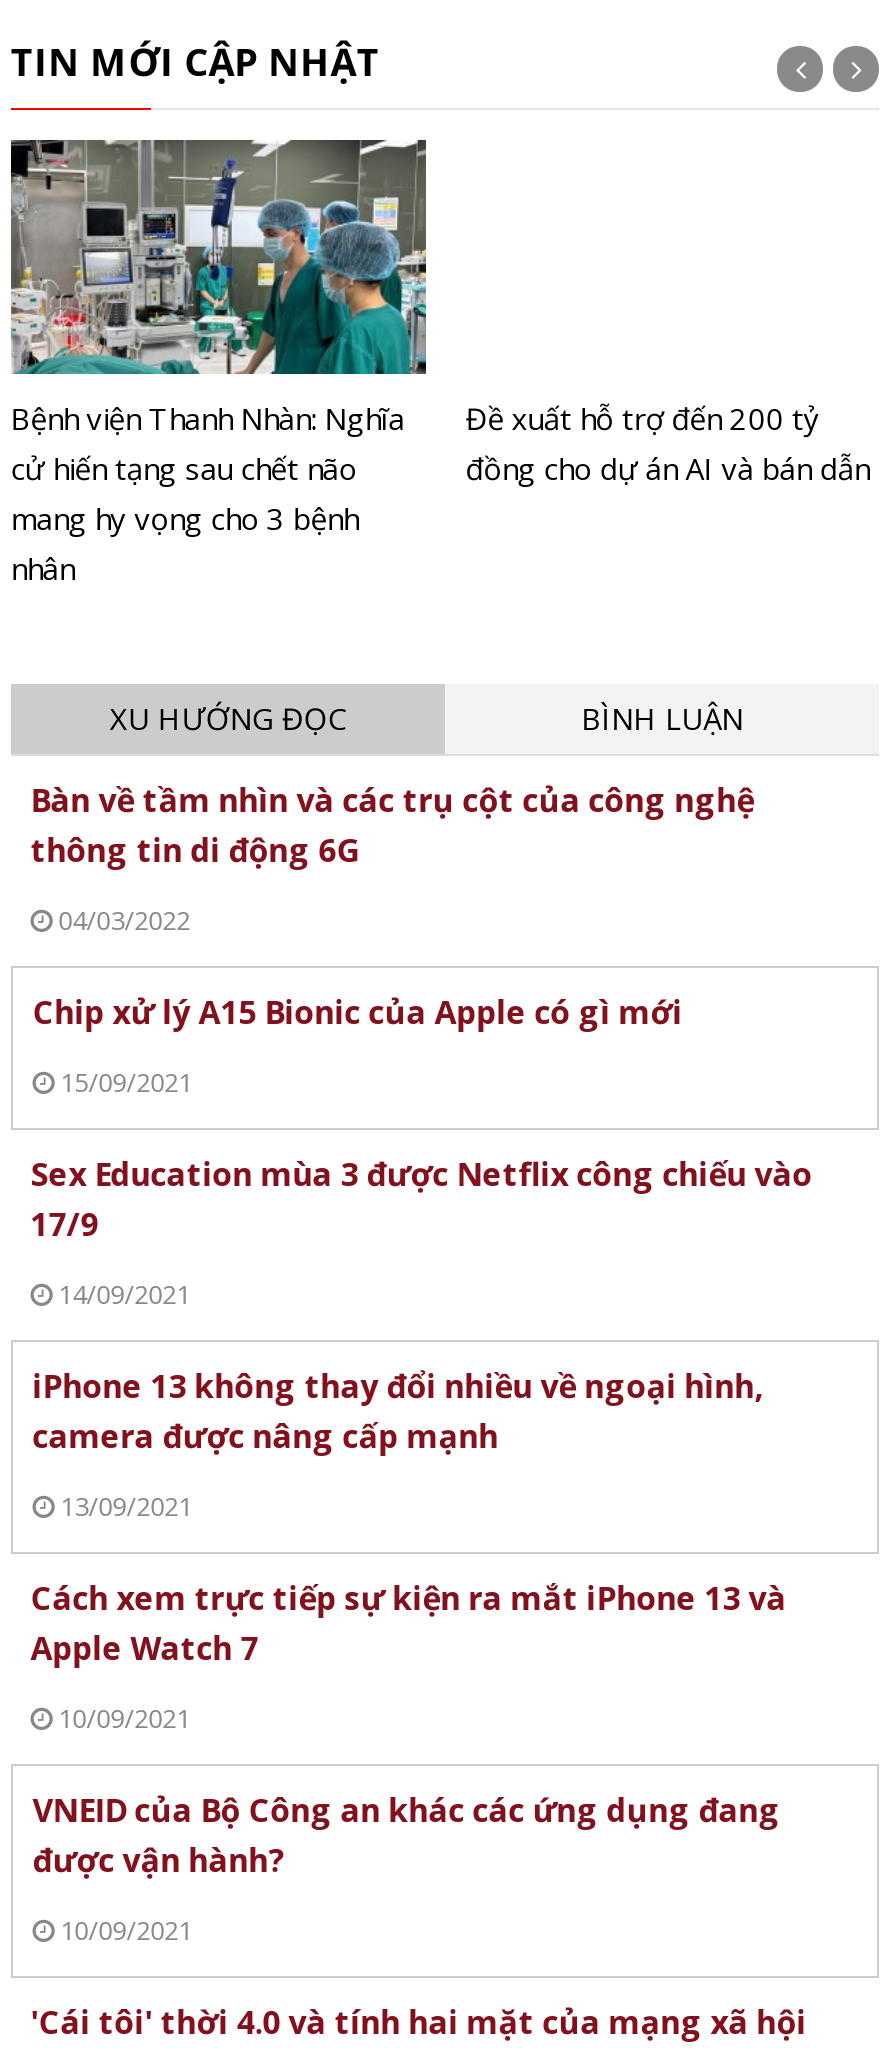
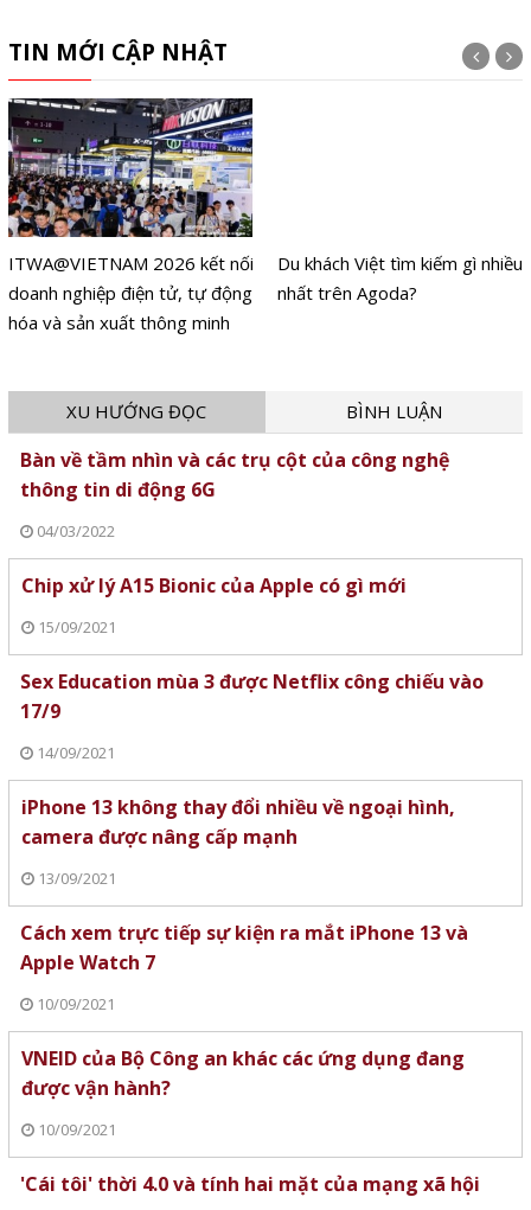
[9,138,429,588] [image] | Bệnh viện Thanh Nhàn: Nghĩa | cử hiến tạng sau chết não | mang hy vọng cho 3 bệnh | nhân -> [8,97,255,334] [image] | ITWA@VIETNAM 2026 kết nối | doanh nghiệp điện tử, tự động | hóa và sản xuất thông minh
[465,398,869,488] Đề xuất hỗ trợ đến 200 tỷ | đồng cho dự án AI và bán dẫn -> [278,251,523,305] Du khách Việt tìm kiếm gì nhiều | nhất trên Agoda?

